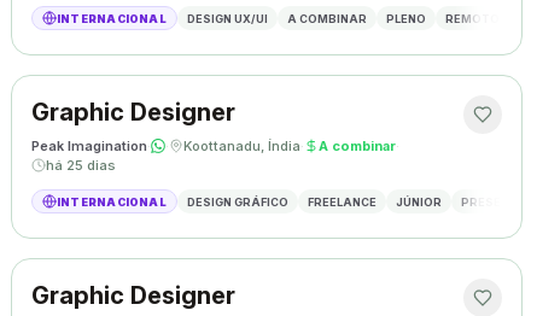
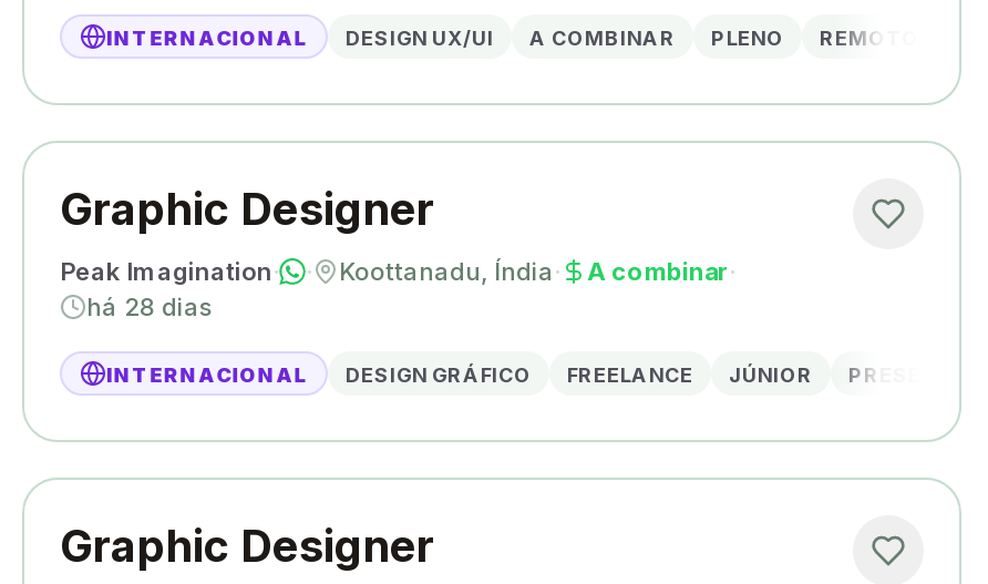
[46,157,116,174] há 25 dias -> [86,291,215,322] há 28 dias

